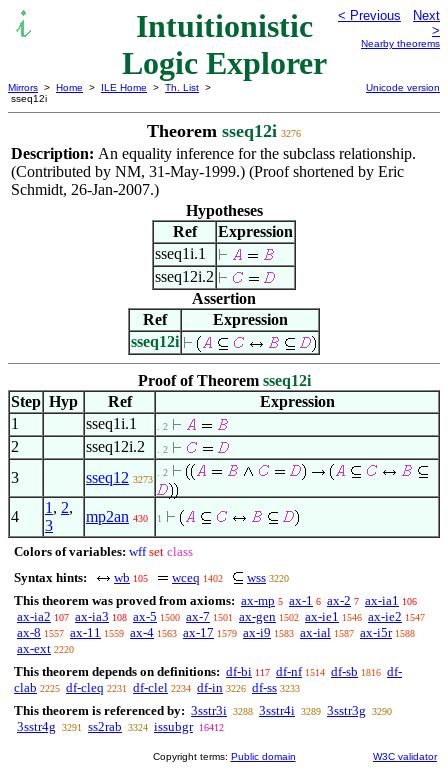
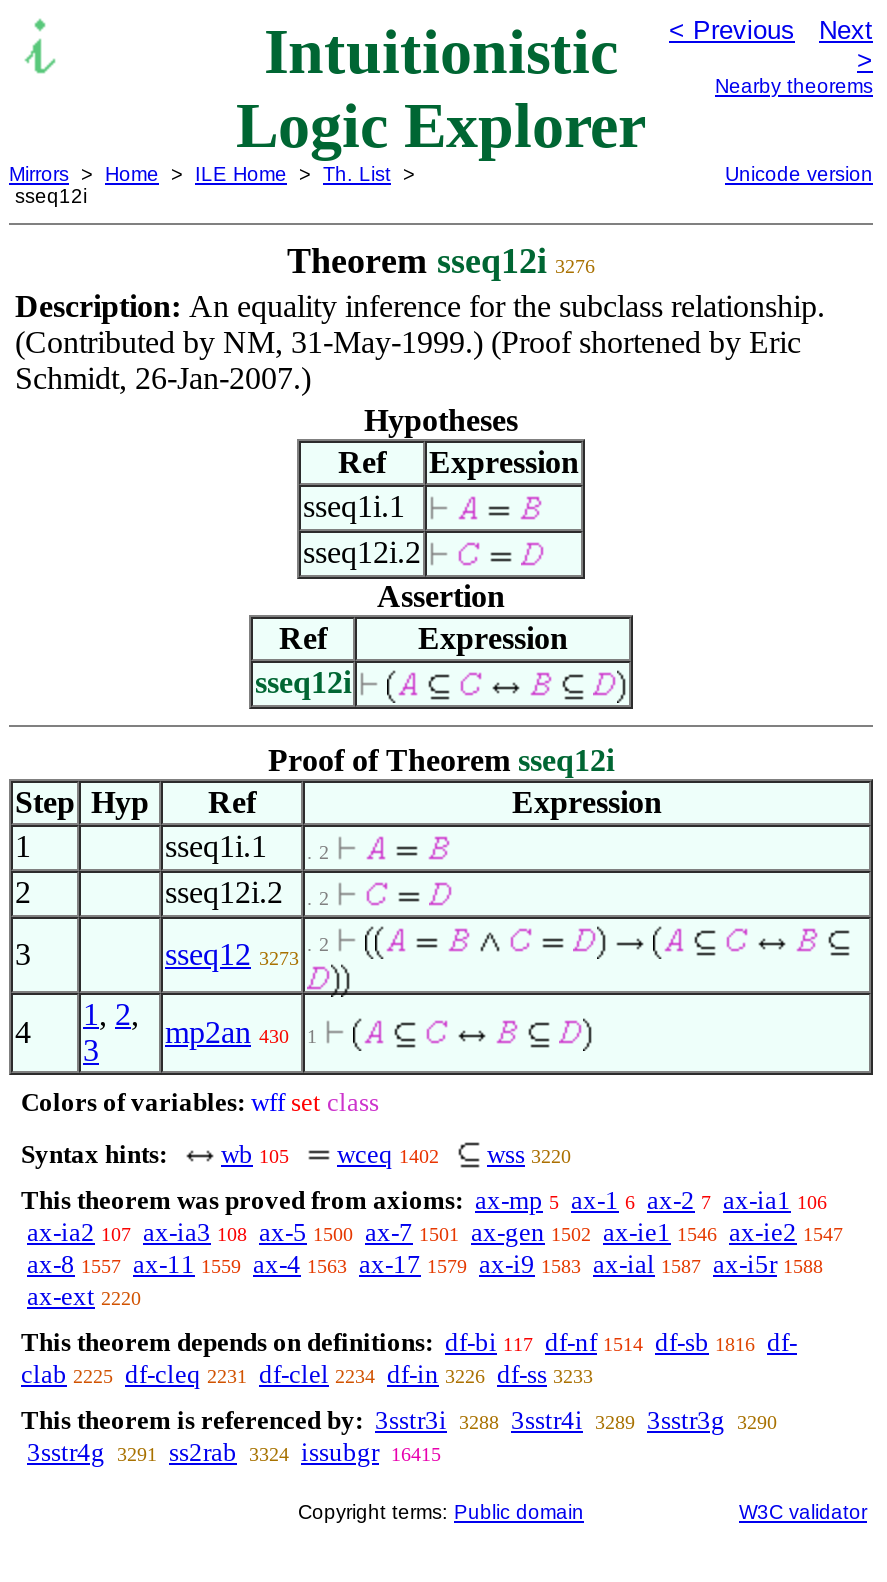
[17,719,224,734] 3sstr4g 3291 ss2rab 3324 issubgr 16412 -> [27,1437,441,1467] 3sstr4g 3291 ss2rab 3324 issubgr 16415

